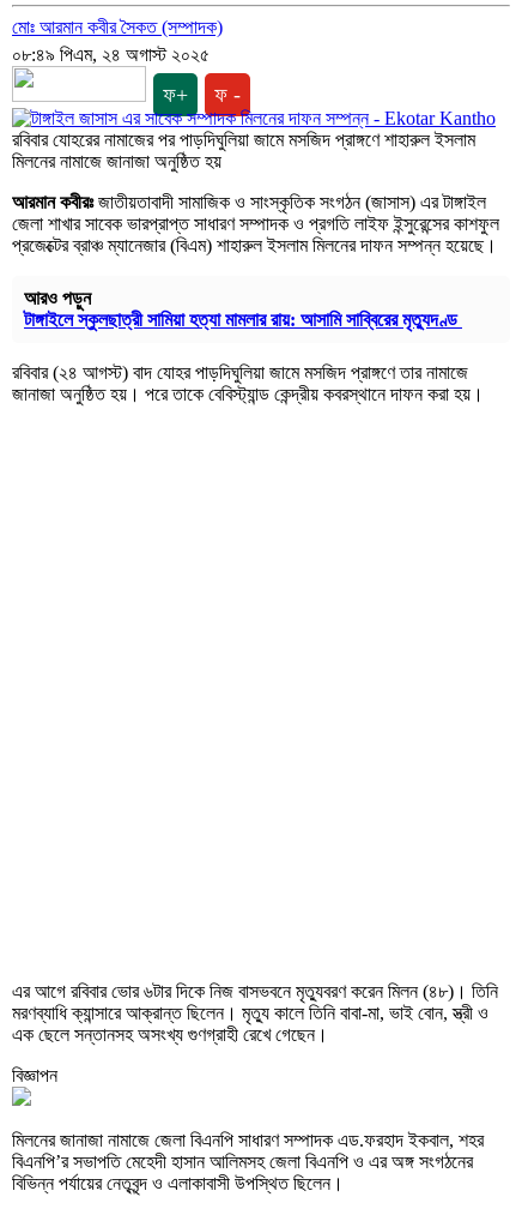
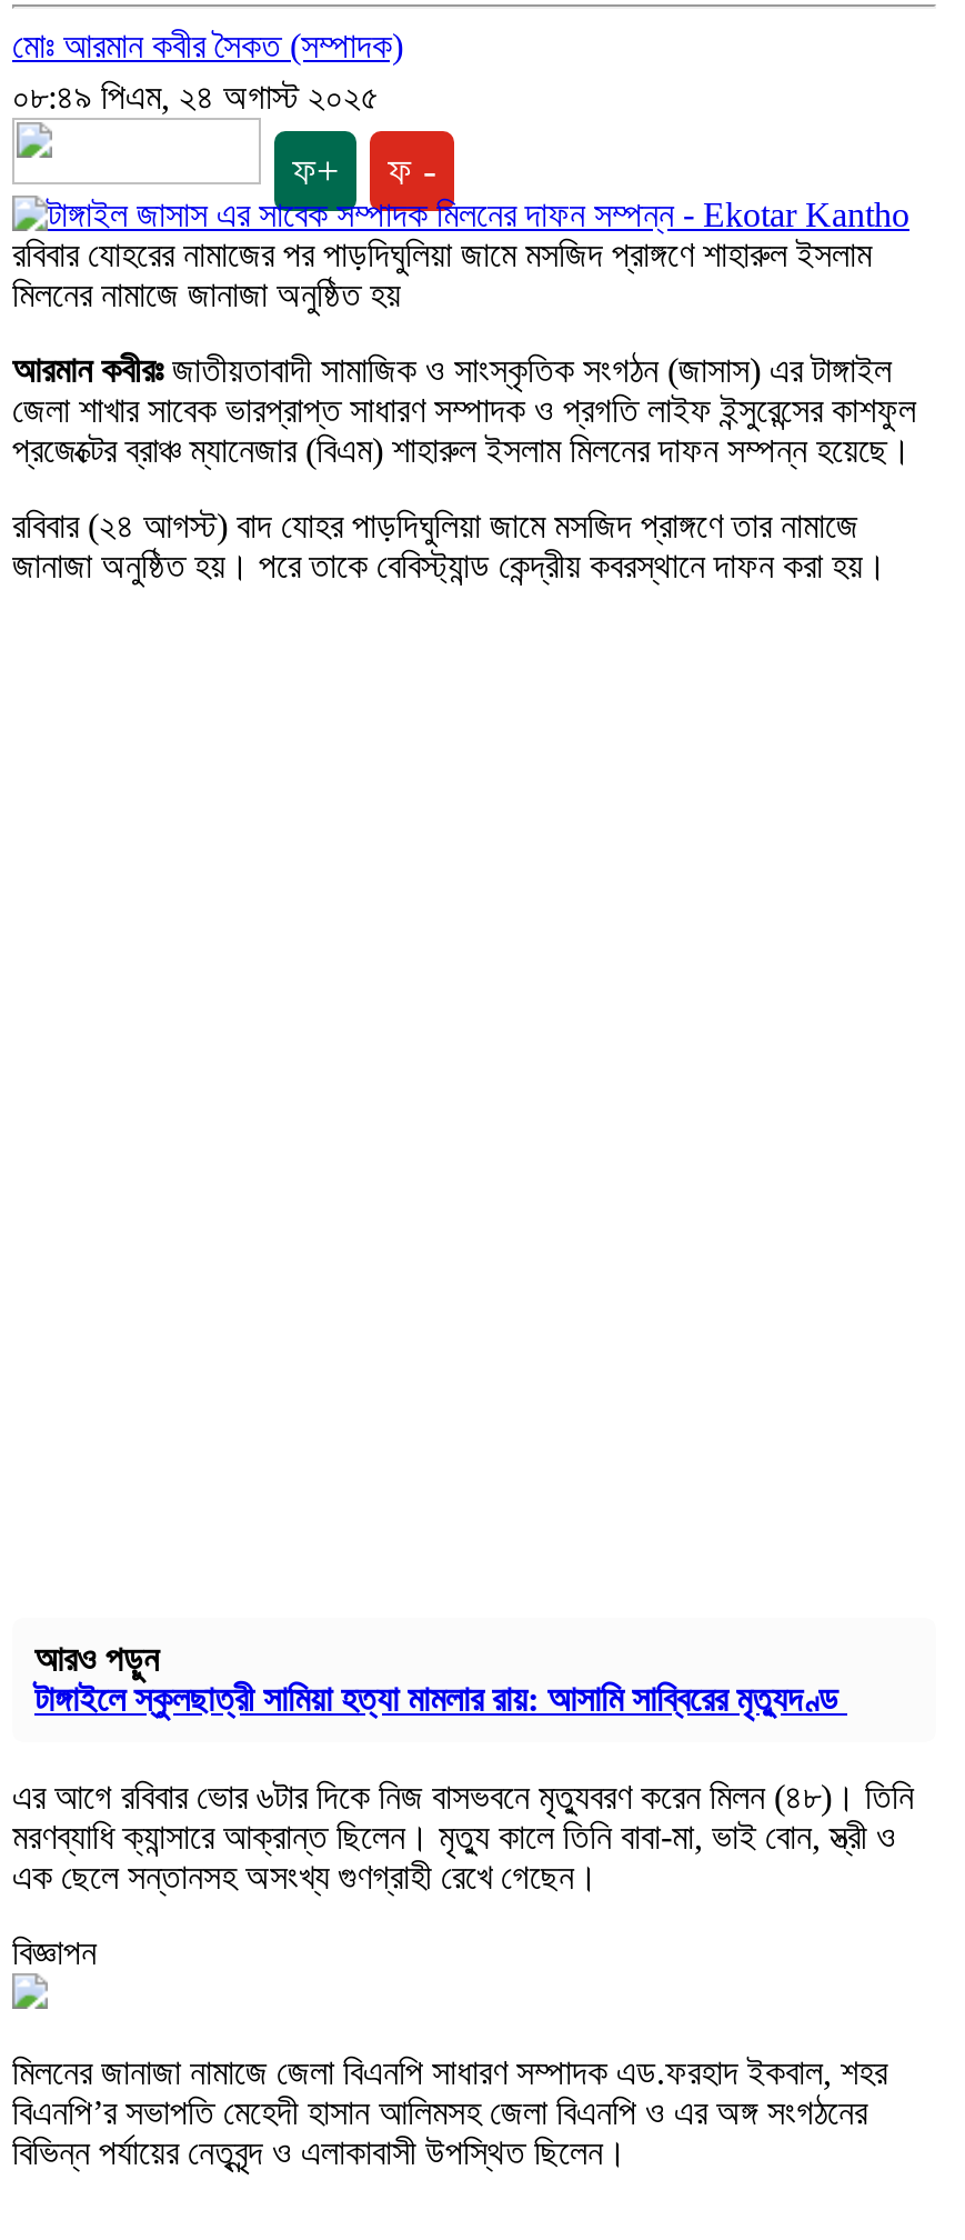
moved [24,288,462,330] -> [34,1641,847,1719]: আরও পড়ুন | টাঙ্গাইলে স্কুলছাত্রী সামিয়া হত্যা মামলার রায়: আসামি সাব্বিরের মৃত্যুদণ্ড
moved [12,363,484,405] -> [12,508,887,585]: রবিবার (২৪ আগস্ট) বাদ যোহর পাড়দিঘুলিয়া জামে মসজিদ প্রাঙ্গণে তার নামাজে | জানাজা অনুষ্ঠিত হয়। পরে তাকে বেবিস্ট্যান্ড কেন্দ্রীয় কবরস্থানে দাফন করা হয়।

